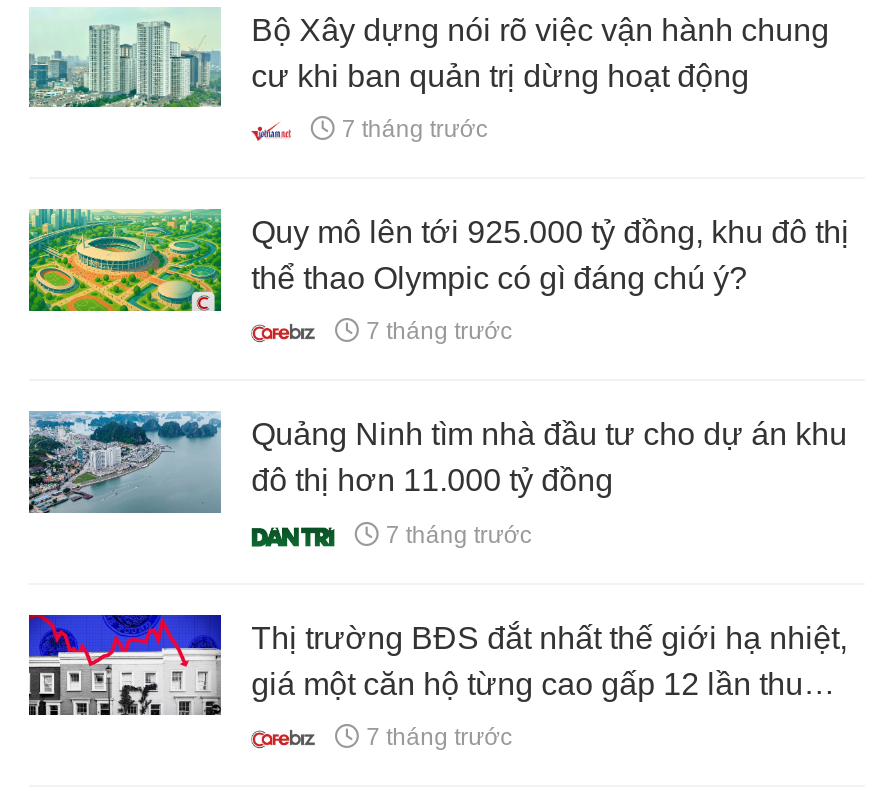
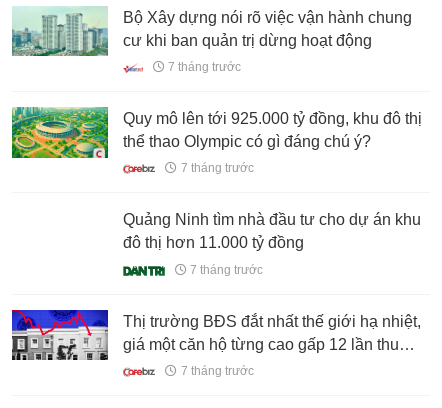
[27,409,223,515] [image] -> none

